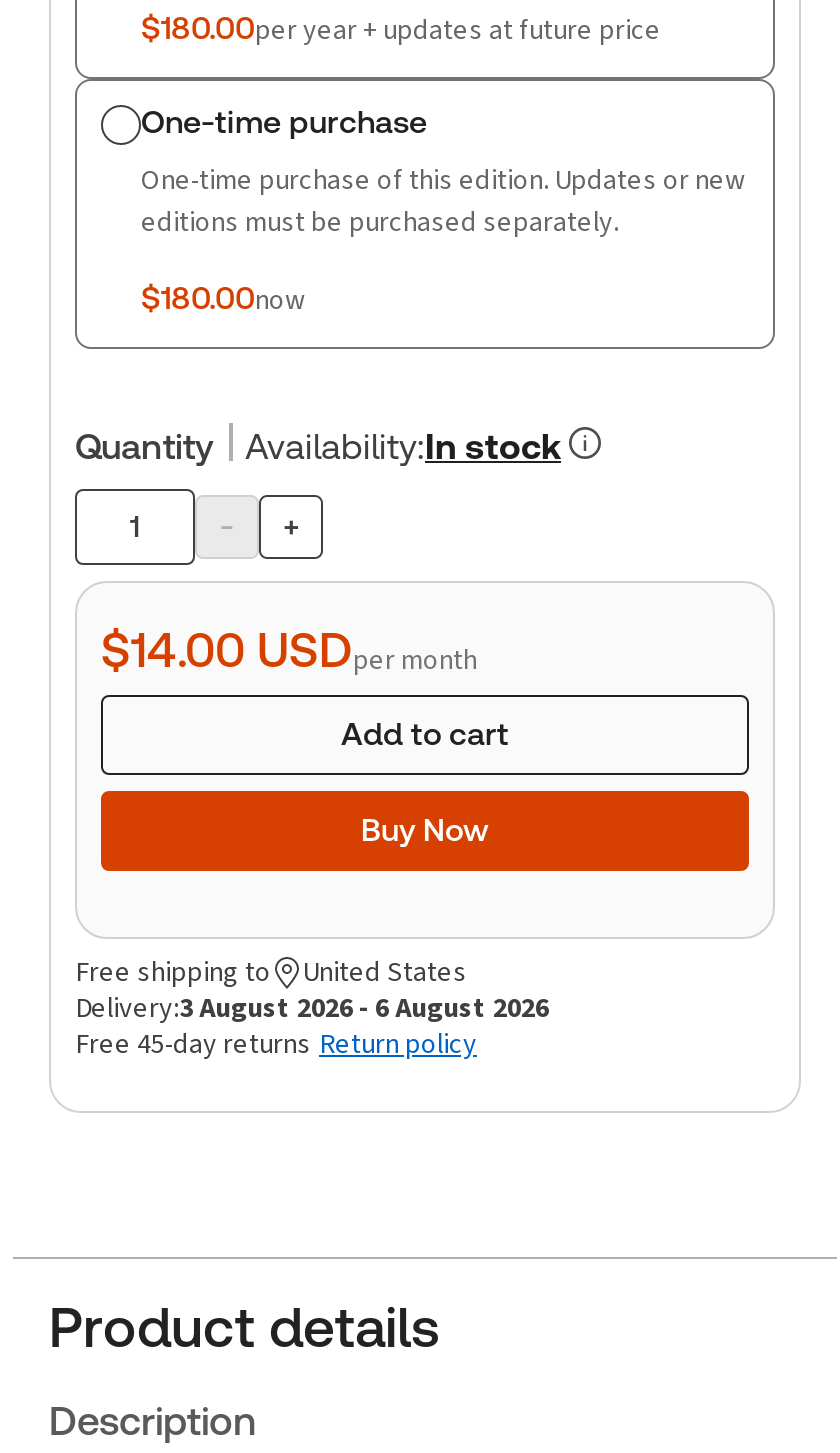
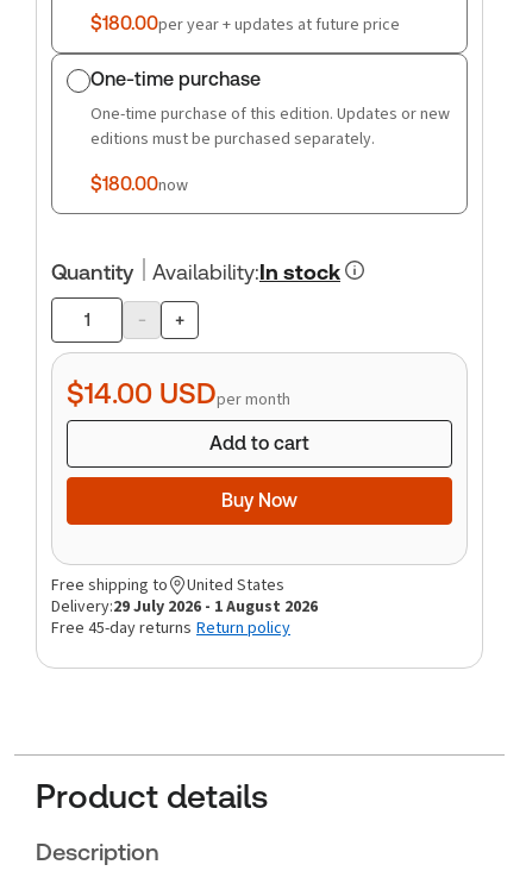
[75,989,549,1027] Delivery:3 August 2026 - 6 August 2026 -> [51,595,318,617] Delivery:29 July 2026 - 1 August 2026

